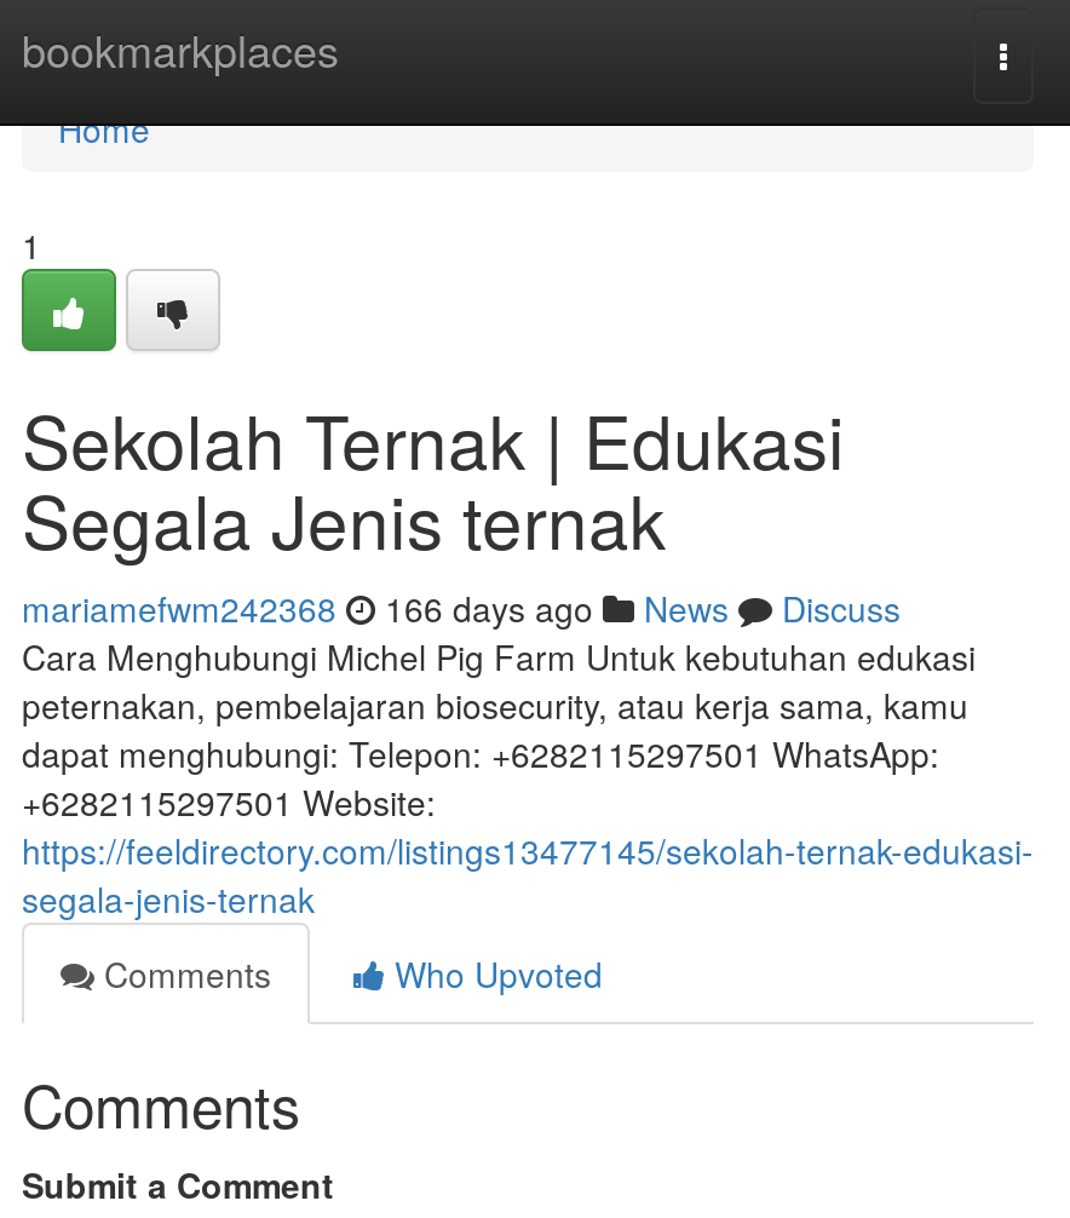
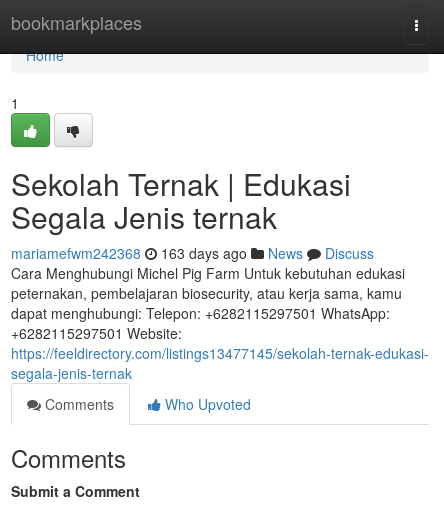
[22,584,901,632] mariamefwm242368 166 days ago News Discuss -> [11,243,374,263] mariamefwm242368 163 days ago News Discuss

